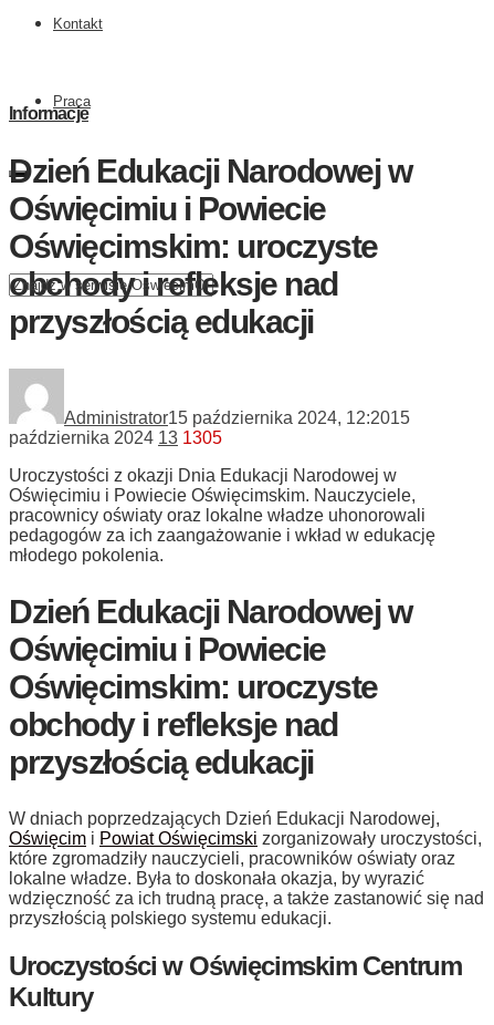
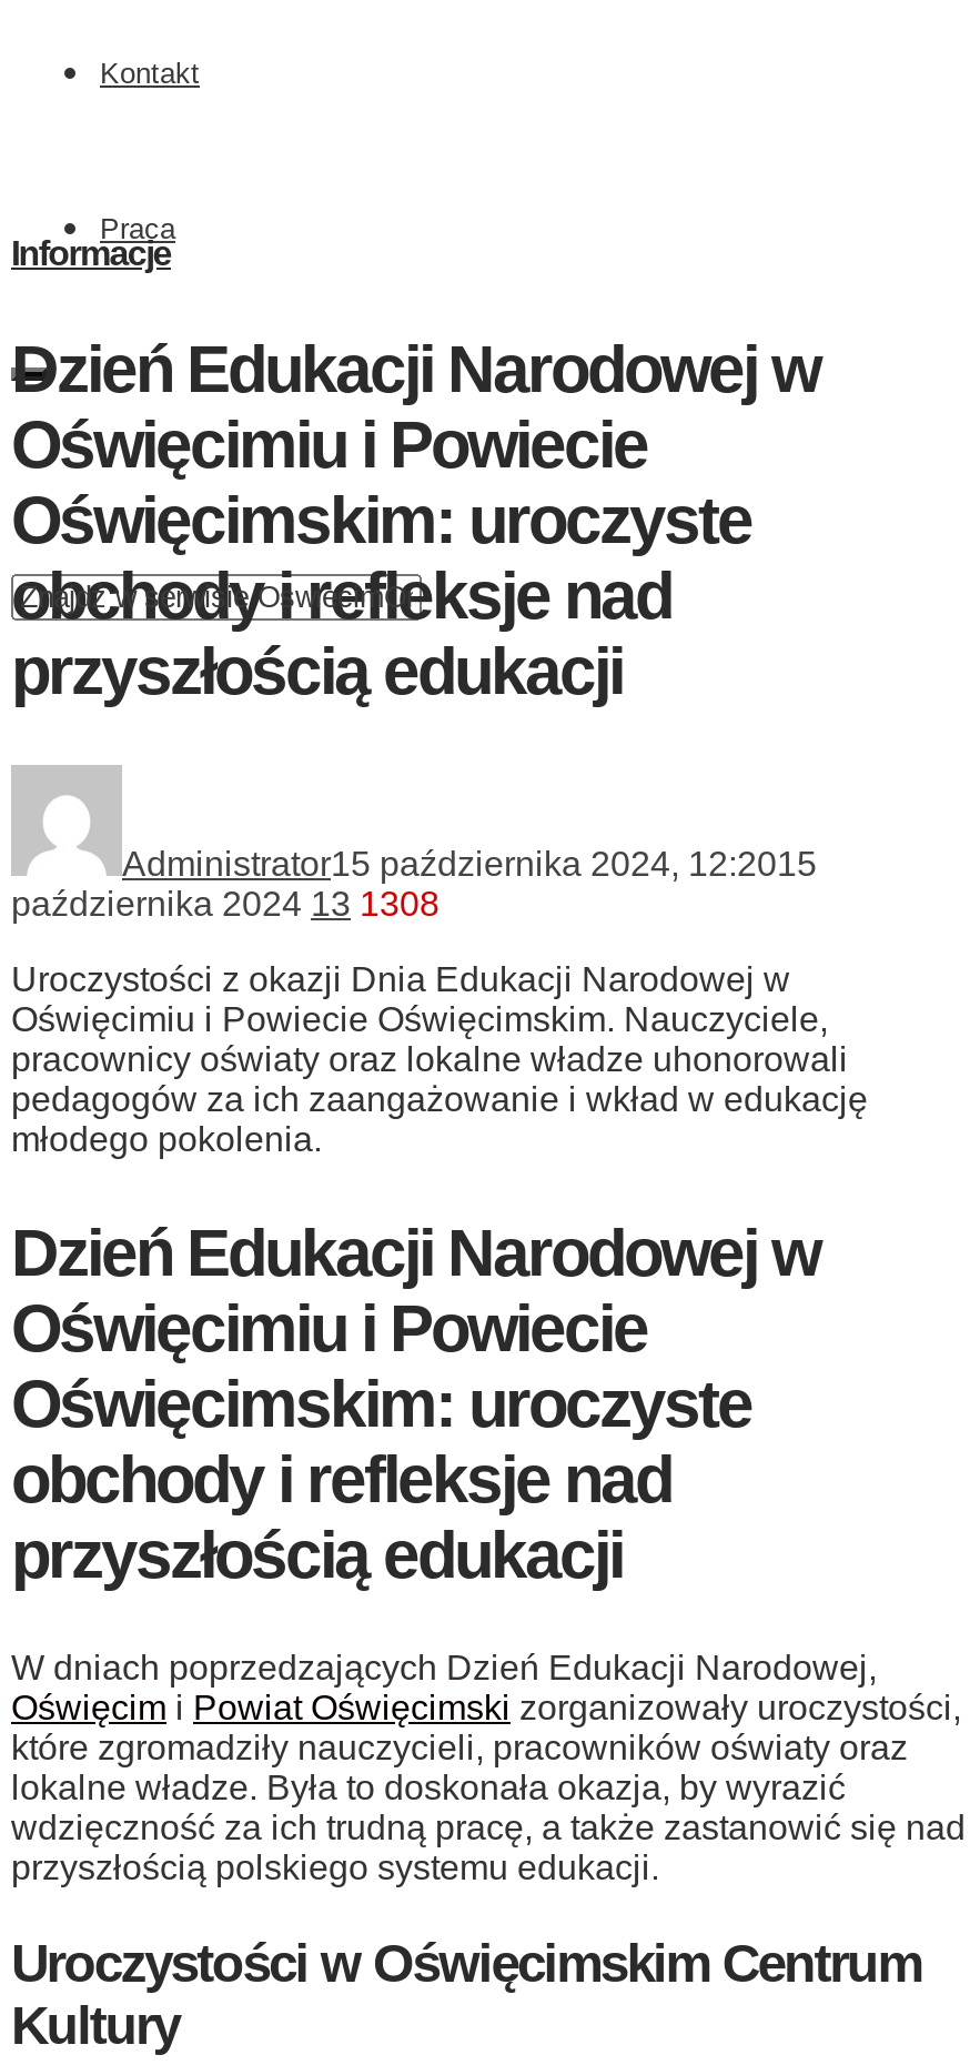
[9,429,222,448] października 2024 13 1305 -> [11,886,440,923] października 2024 13 1308

